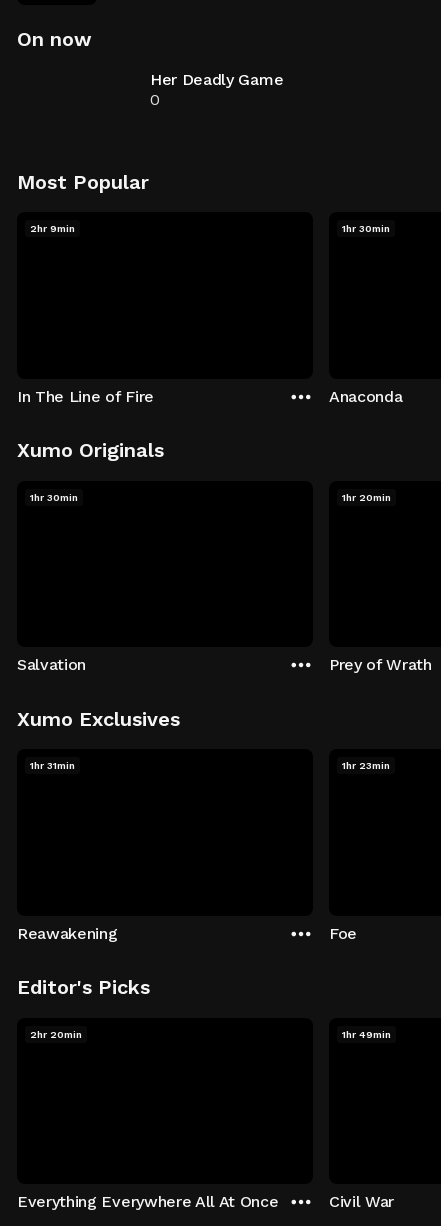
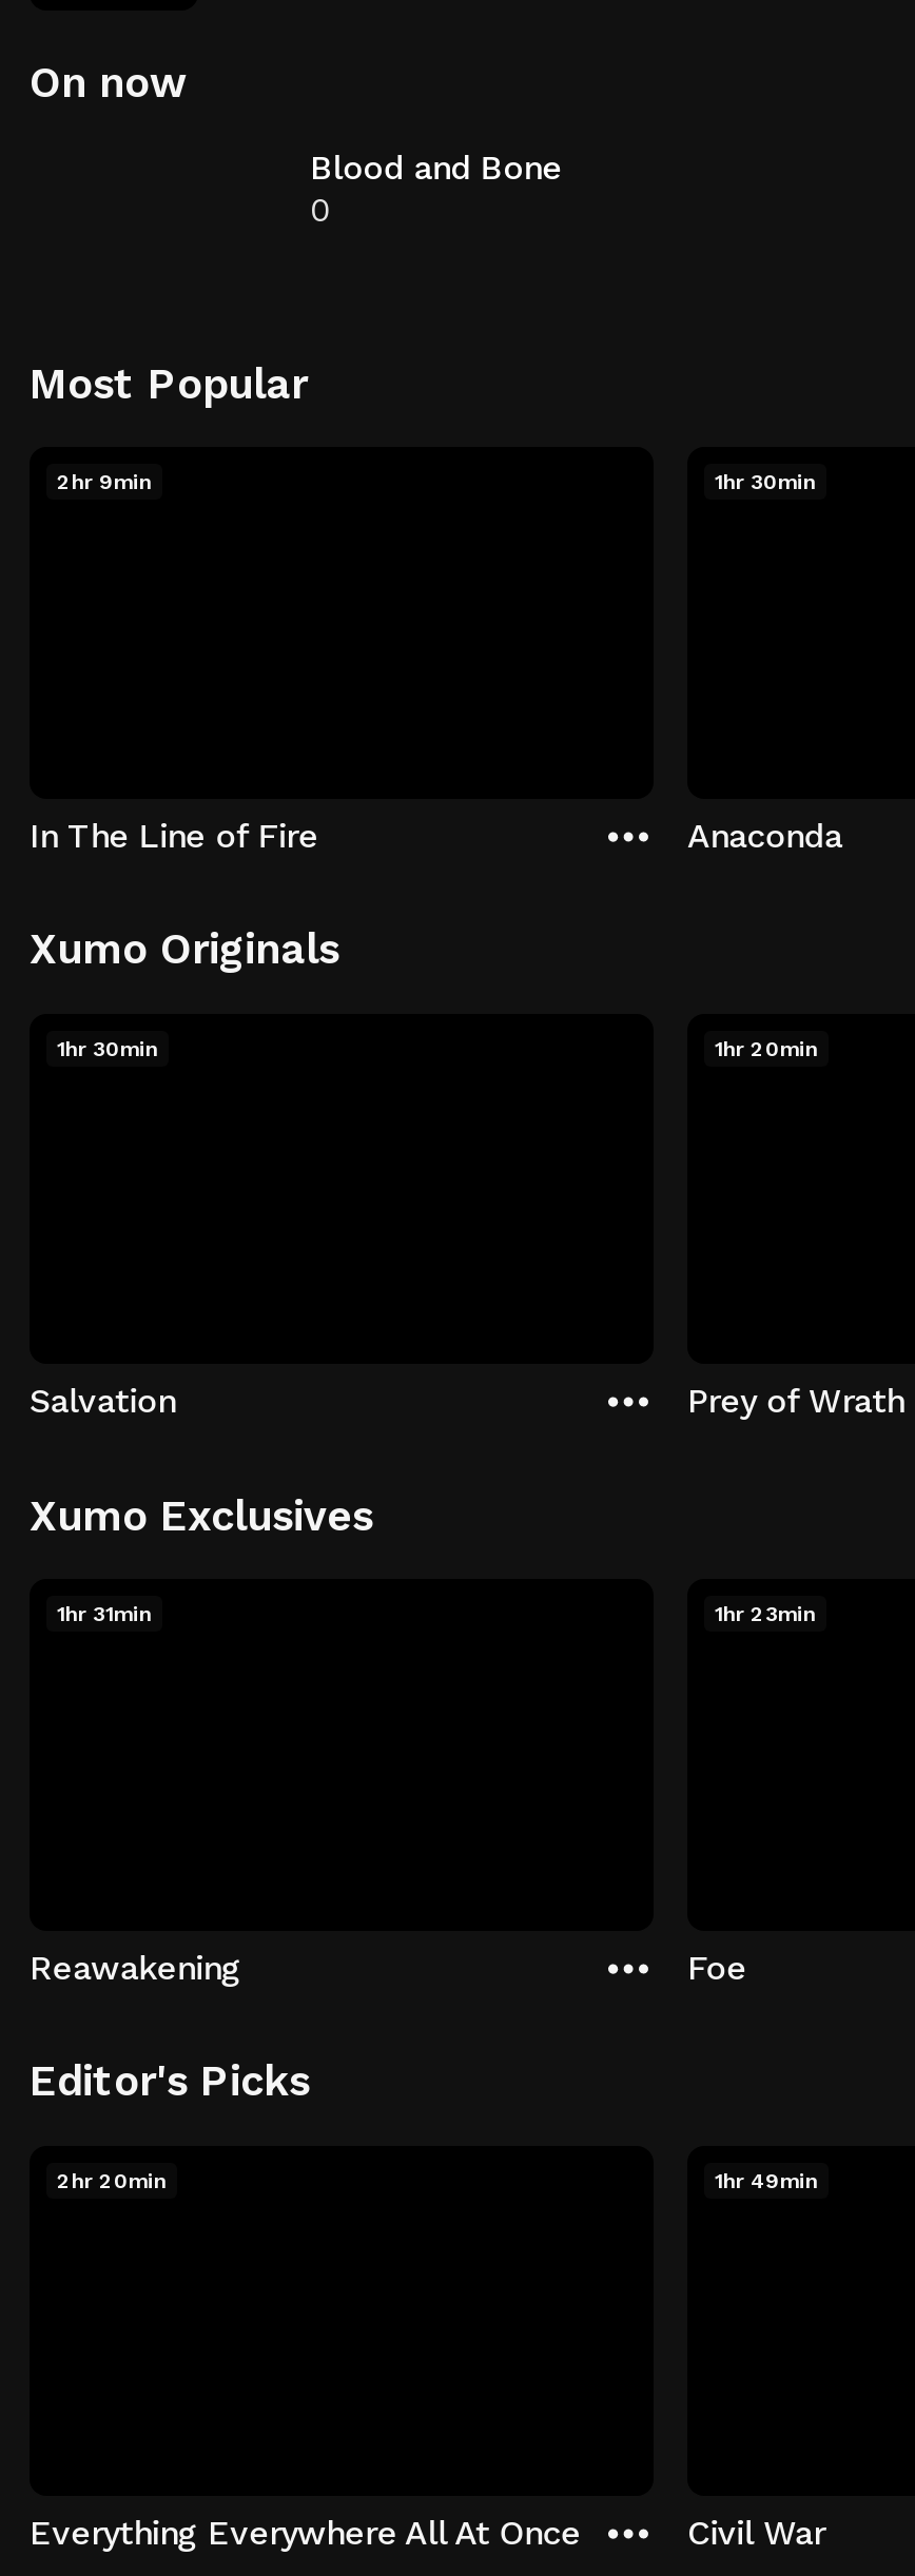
[150,70,283,89] Her Deadly Game -> [310,148,562,188] Blood and Bone

